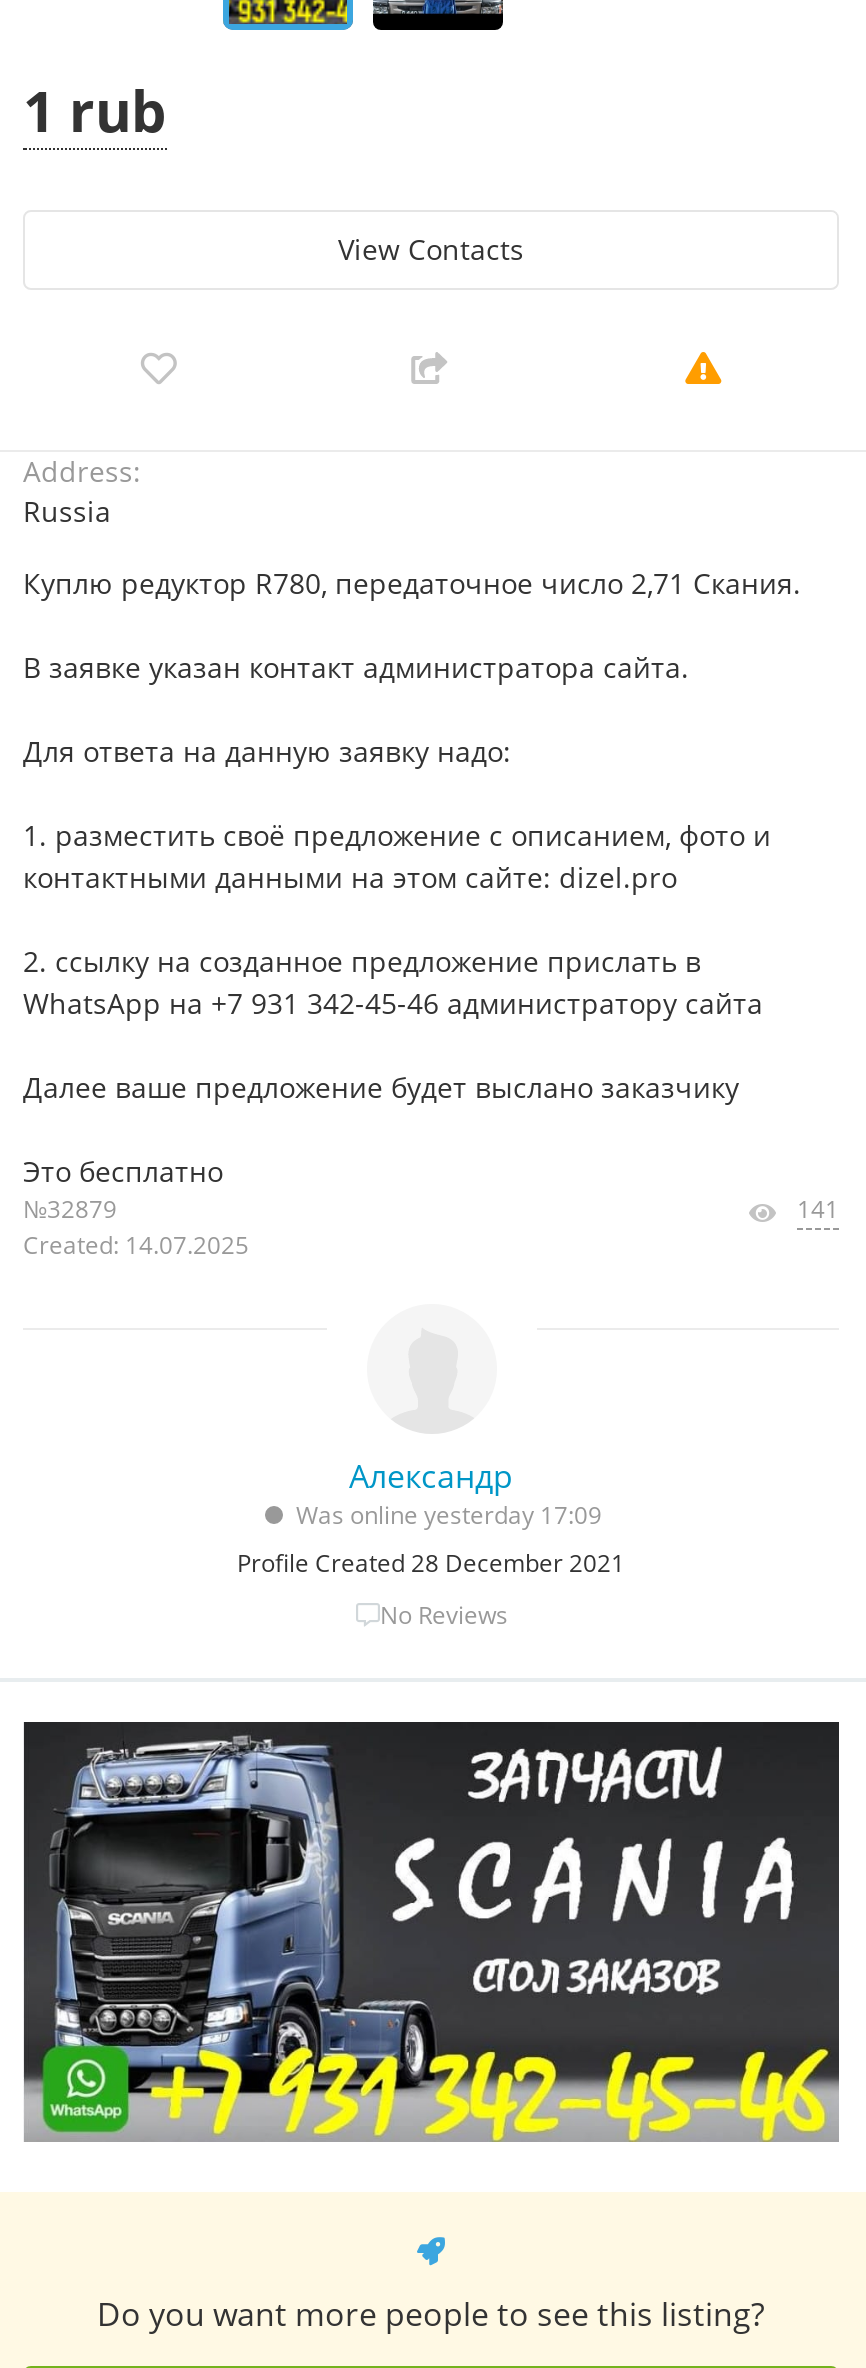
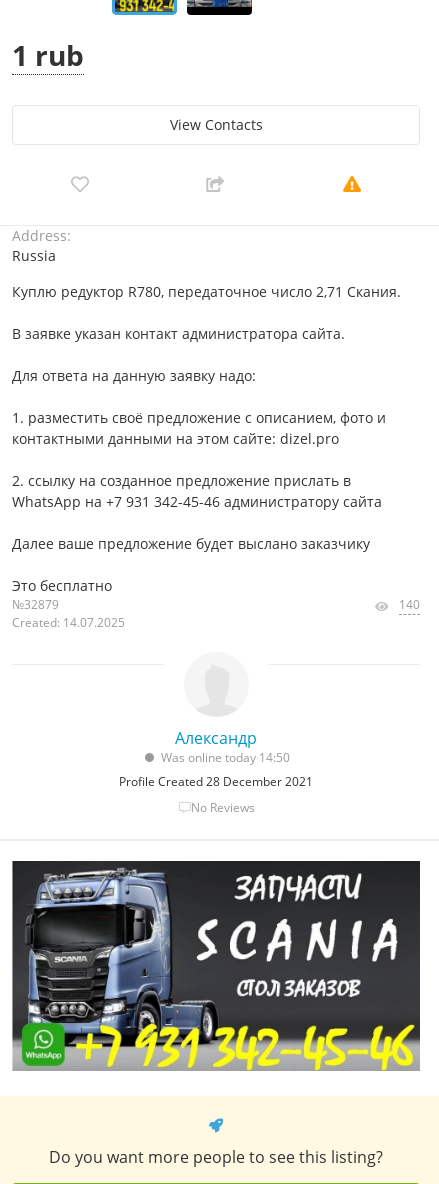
[797,1192,839,1226] 141 -> [399,596,420,613] 140
[296,1498,602,1532] Was online yesterday 17:09 -> [160,749,289,766] Was online today 14:50

